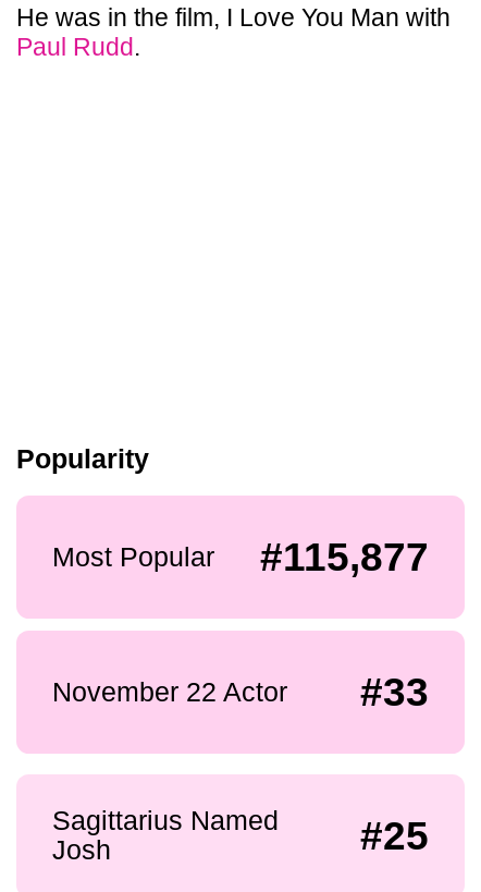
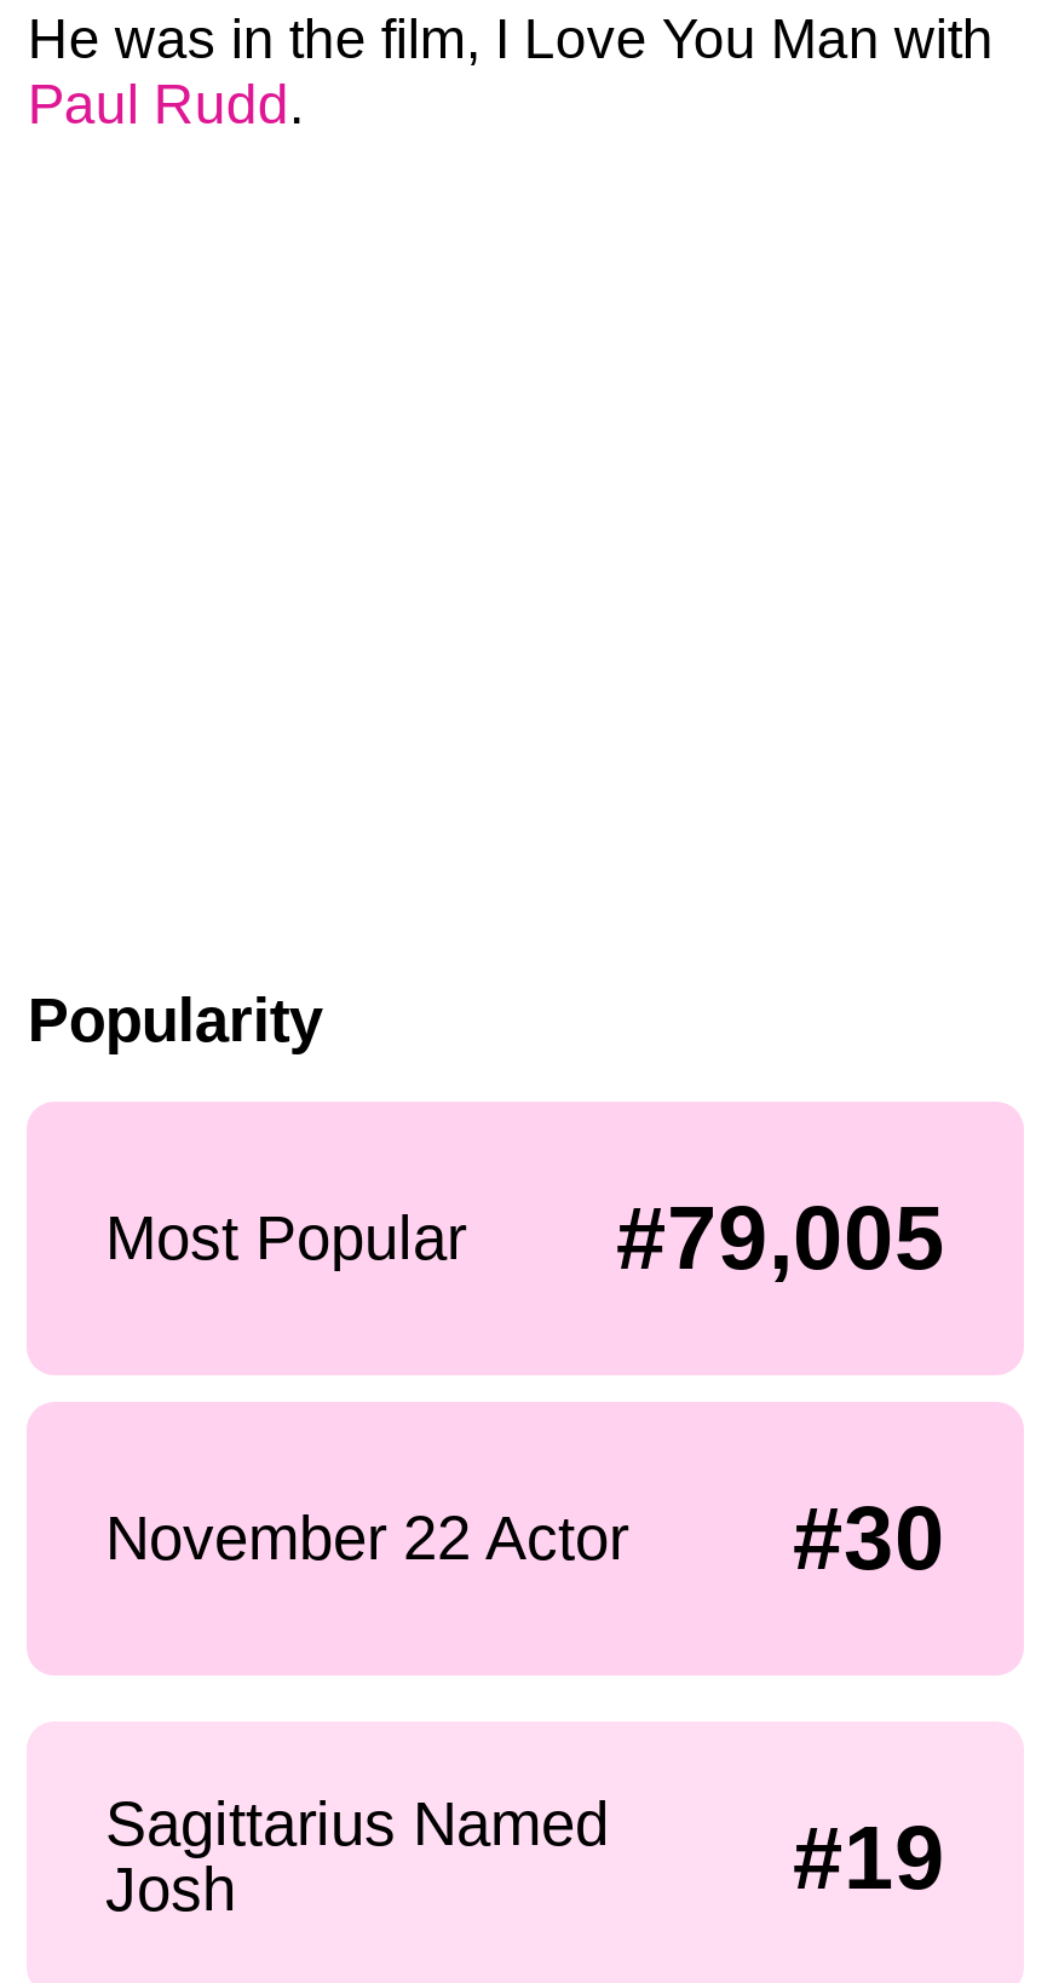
[261,535,429,579] #115,877 -> [616,1189,945,1288] #79,005
[361,670,429,715] #33 -> [793,1490,945,1589] #30
[361,813,429,858] #25 -> [793,1808,945,1907] #19

